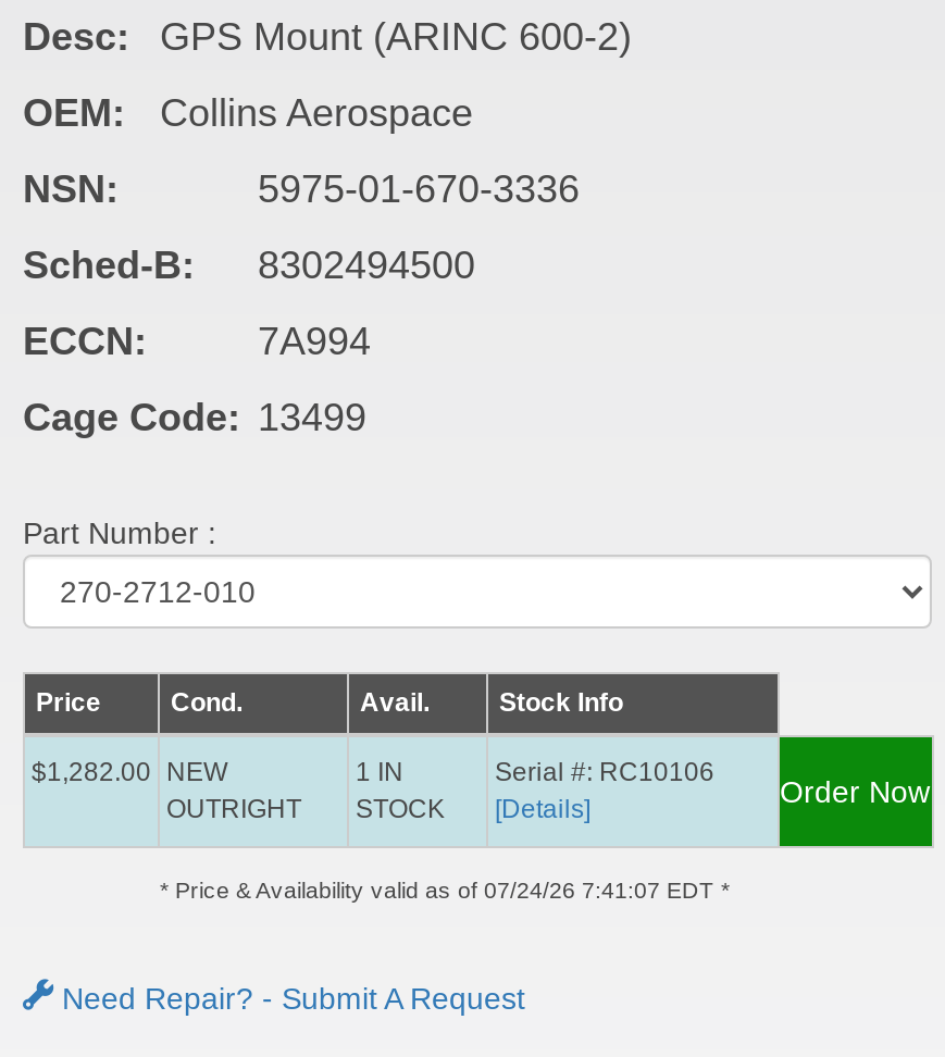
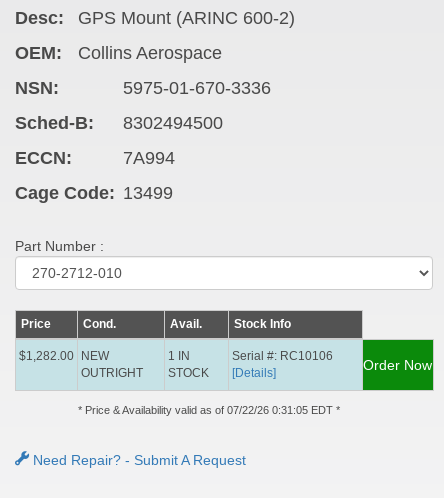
[160,876,730,903] * Price & Availability valid as of 07/24/26 7:41:07 EDT * -> [78,404,340,416] * Price & Availability valid as of 07/22/26 0:31:05 EDT *

